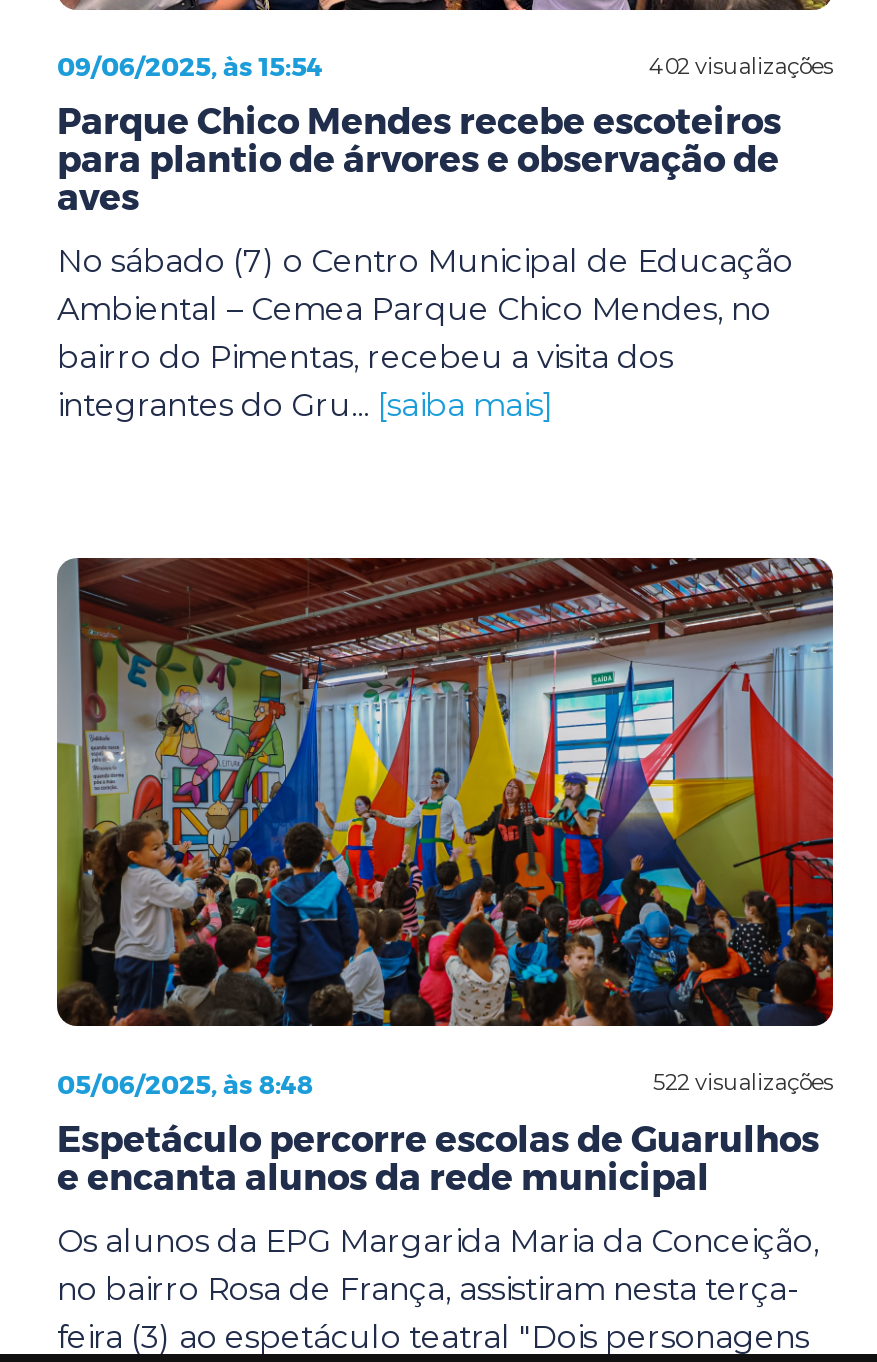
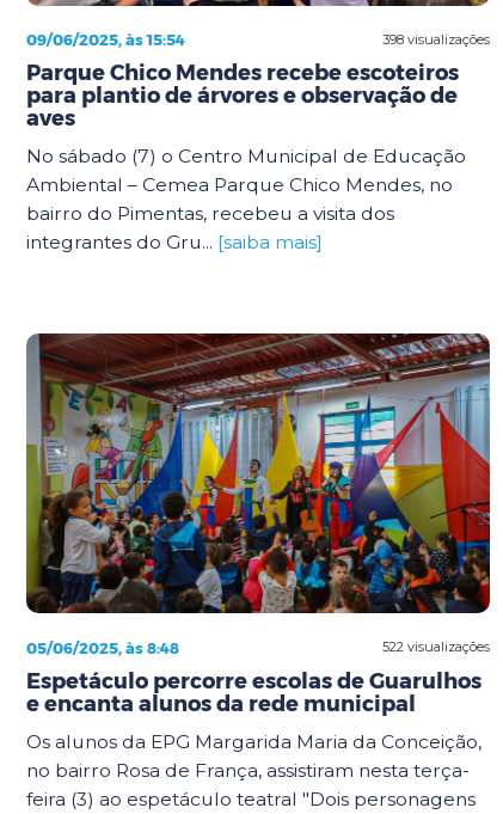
[649,51,833,79] 402 visualizações -> [382,30,490,47] 398 visualizações

